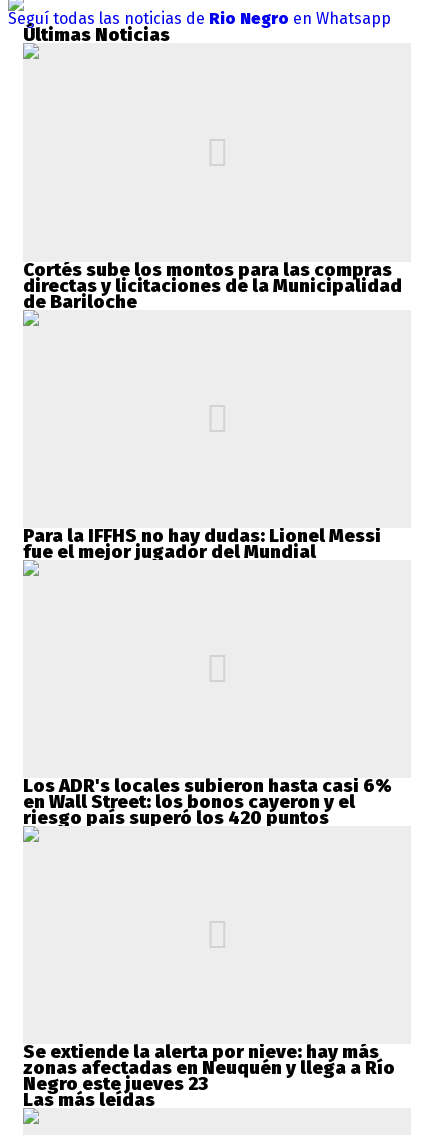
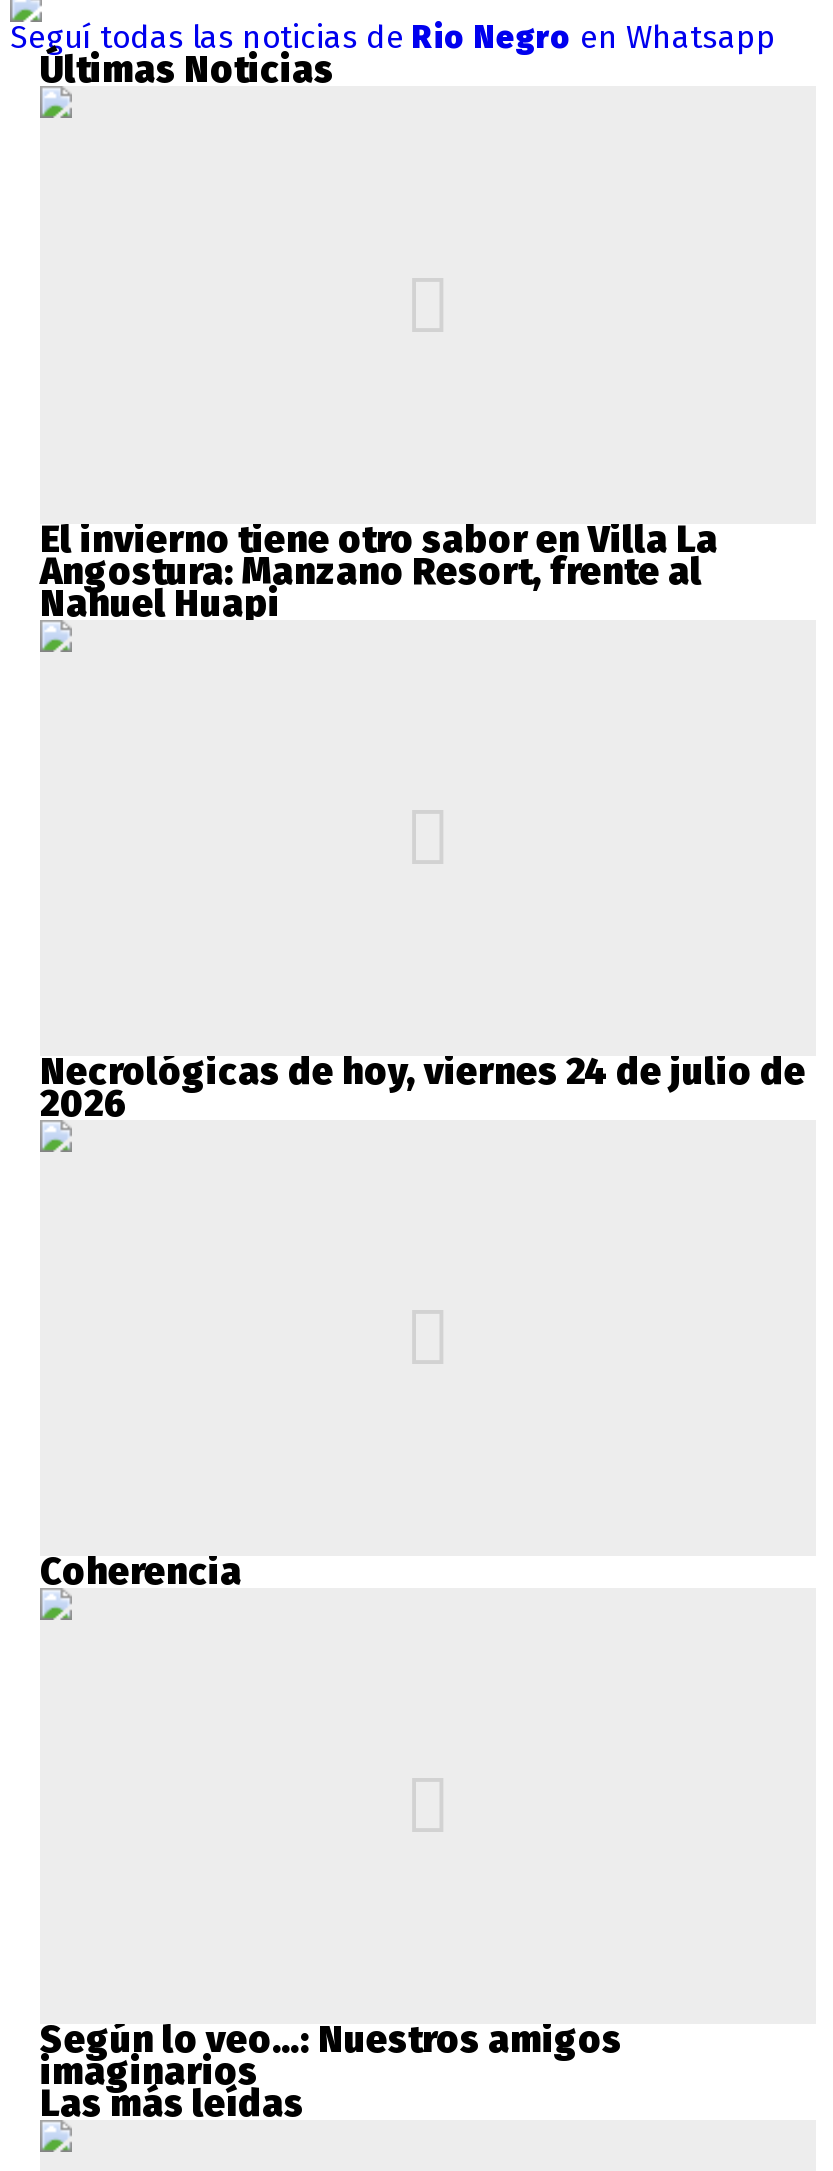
[23,259,402,313] Cortés sube los montos para las compras | directas y licitaciones de la Municipalidad | de Bariloche -> [40,517,718,625] El invierno tiene otro sabor en Villa La | Angostura: Manzano Resort, frente al | Nahuel Huapi
[23,525,381,563] Para la IFFHS no hay dudas: Lionel Messi | fue el mejor jugador del Mundial -> [40,1050,806,1126] Necrológicas de hoy, viernes 24 de julio de | 2026
[23,775,392,829] Los ADR's locales subieron hasta casi 6% | en Wall Street: los bonos cayeron y el | riesgo país superó los 420 puntos -> [40,1550,242,1594] Coherencia
[23,1041,395,1095] Se extiende la alerta por nieve: hay más | zonas afectadas en Neuquén y llega a Río | Negro este jueves 23 -> [40,2019,622,2095] Según lo veo…: Nuestros amigos | imaginarios

